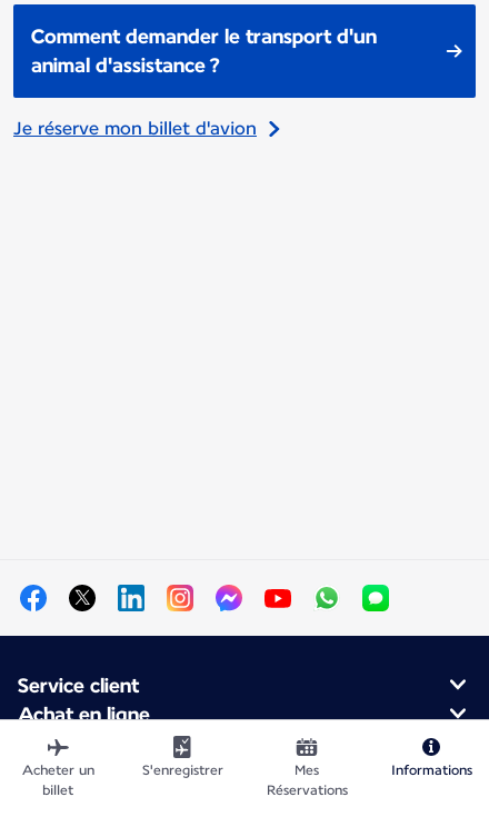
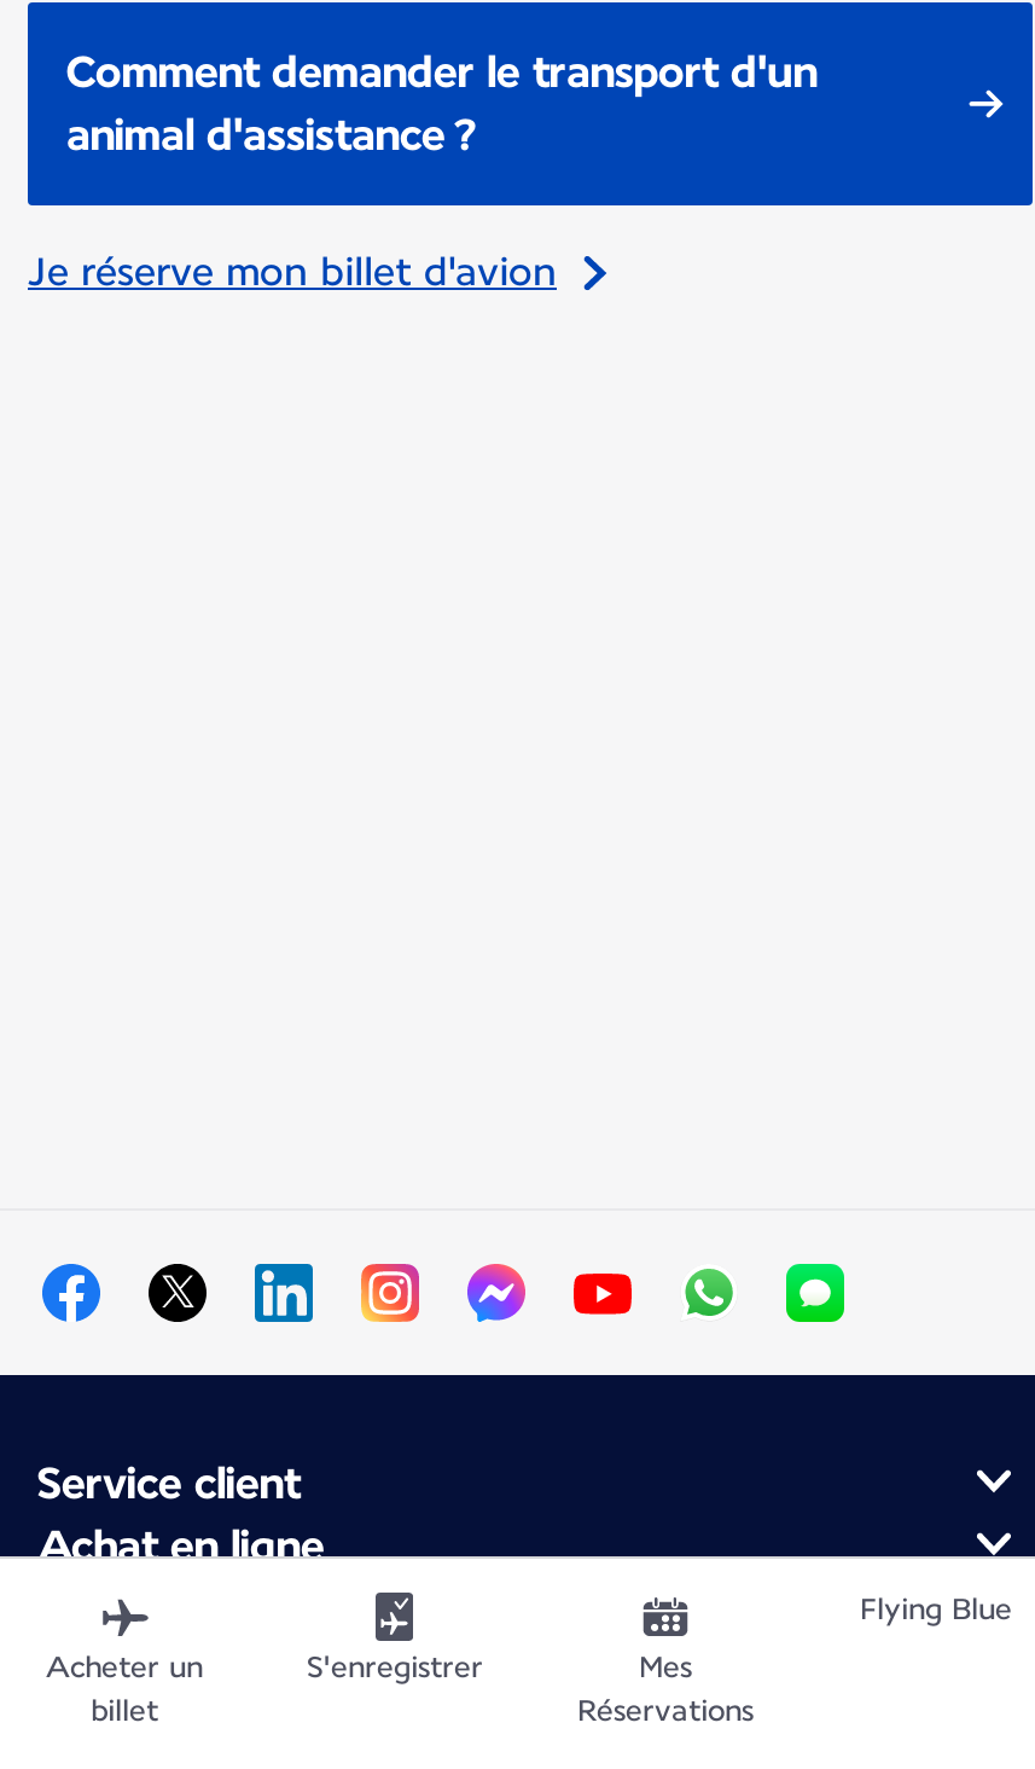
[391,763,472,778] Informations -> [860,1593,1012,1626] Flying Blue

